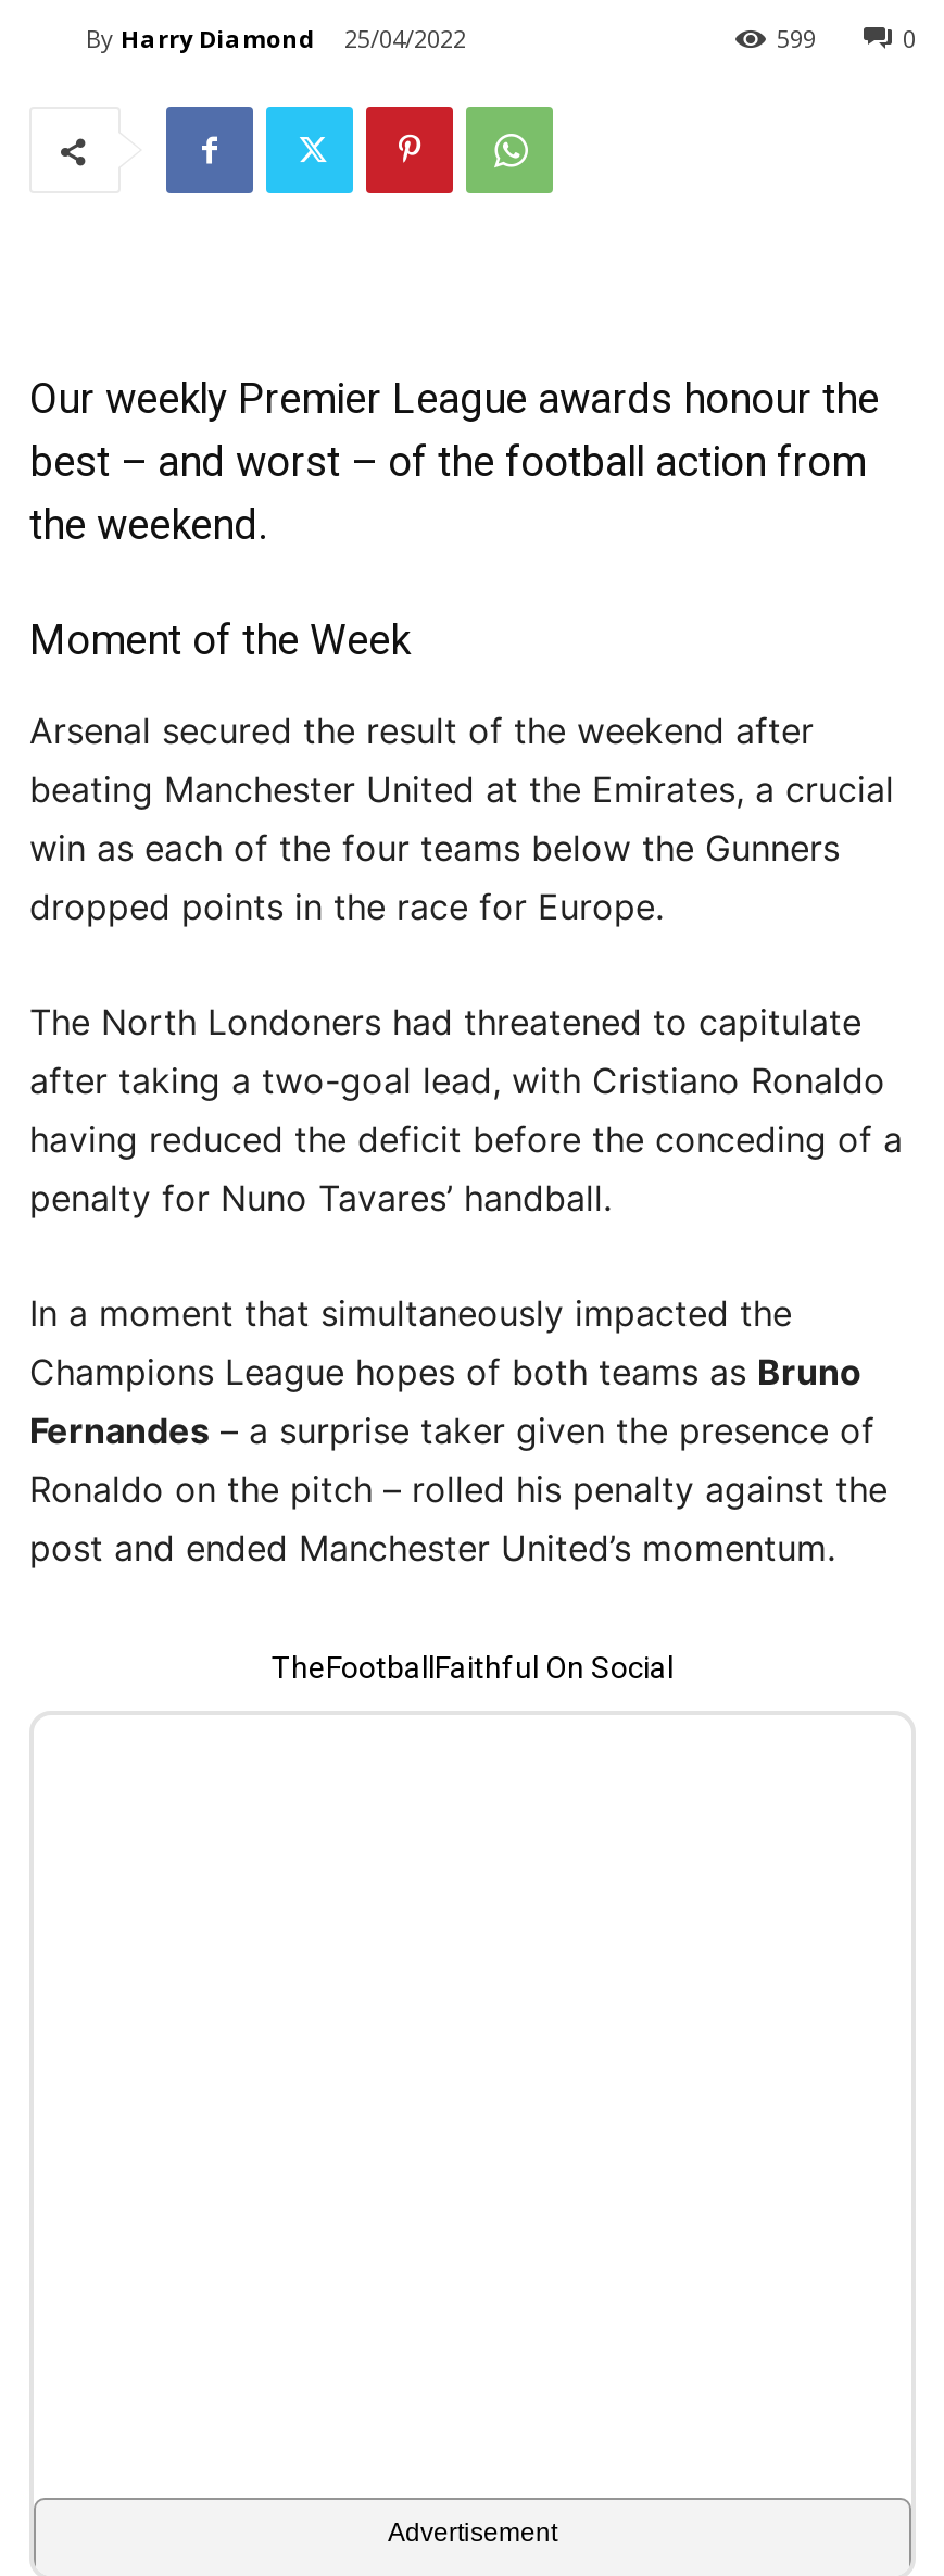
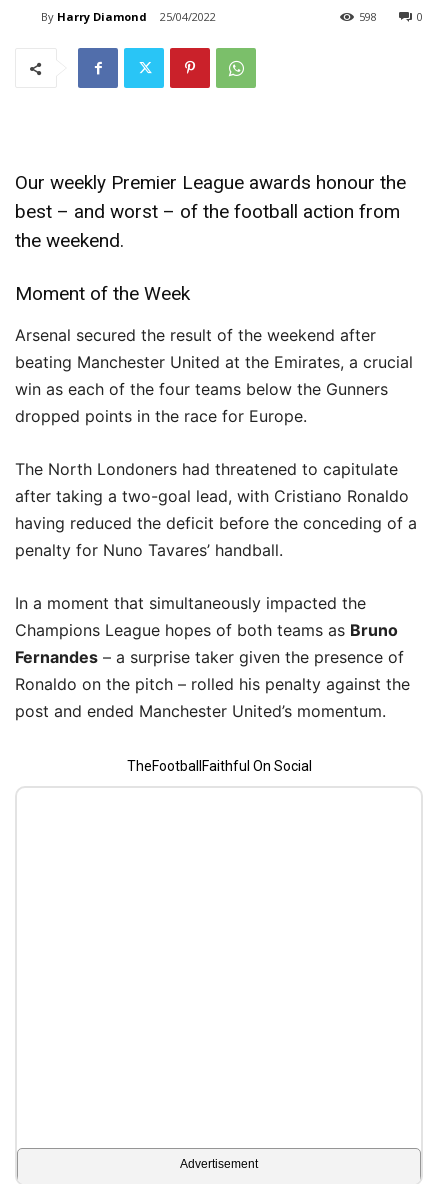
[777,22,816,55] 599 -> [359,9,377,24] 598

